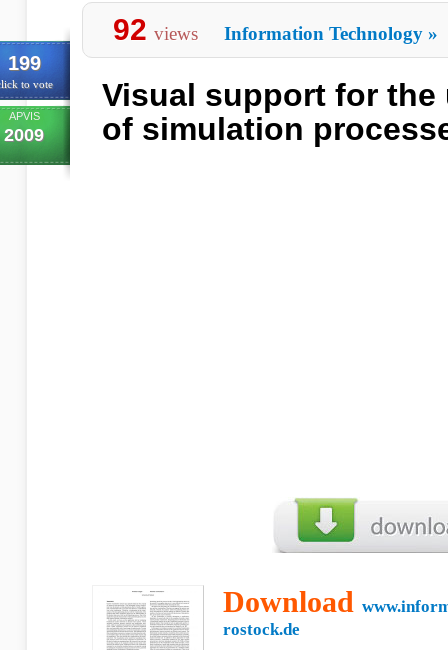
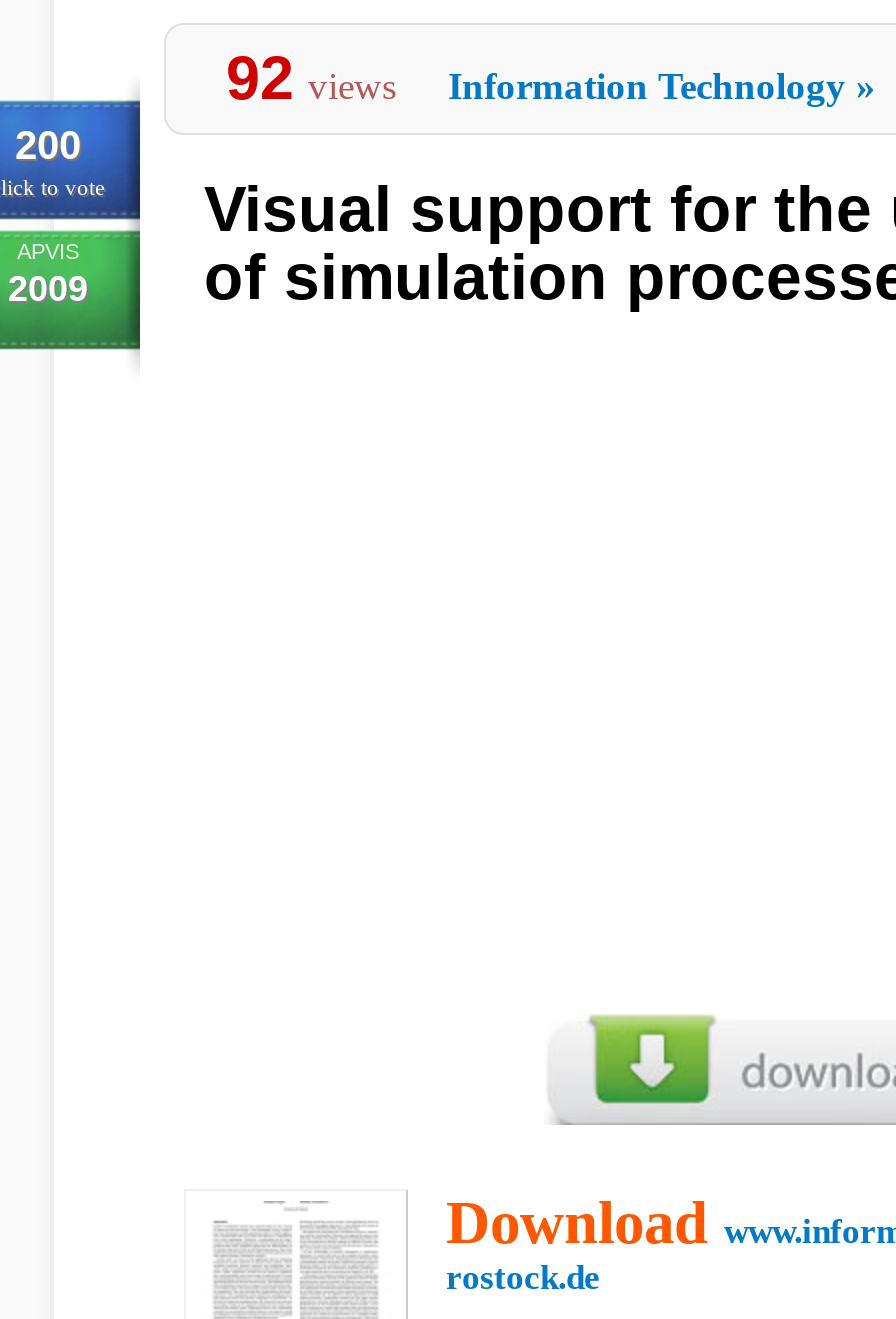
[7,52,40,74] 199 -> [15,123,81,167] 200

